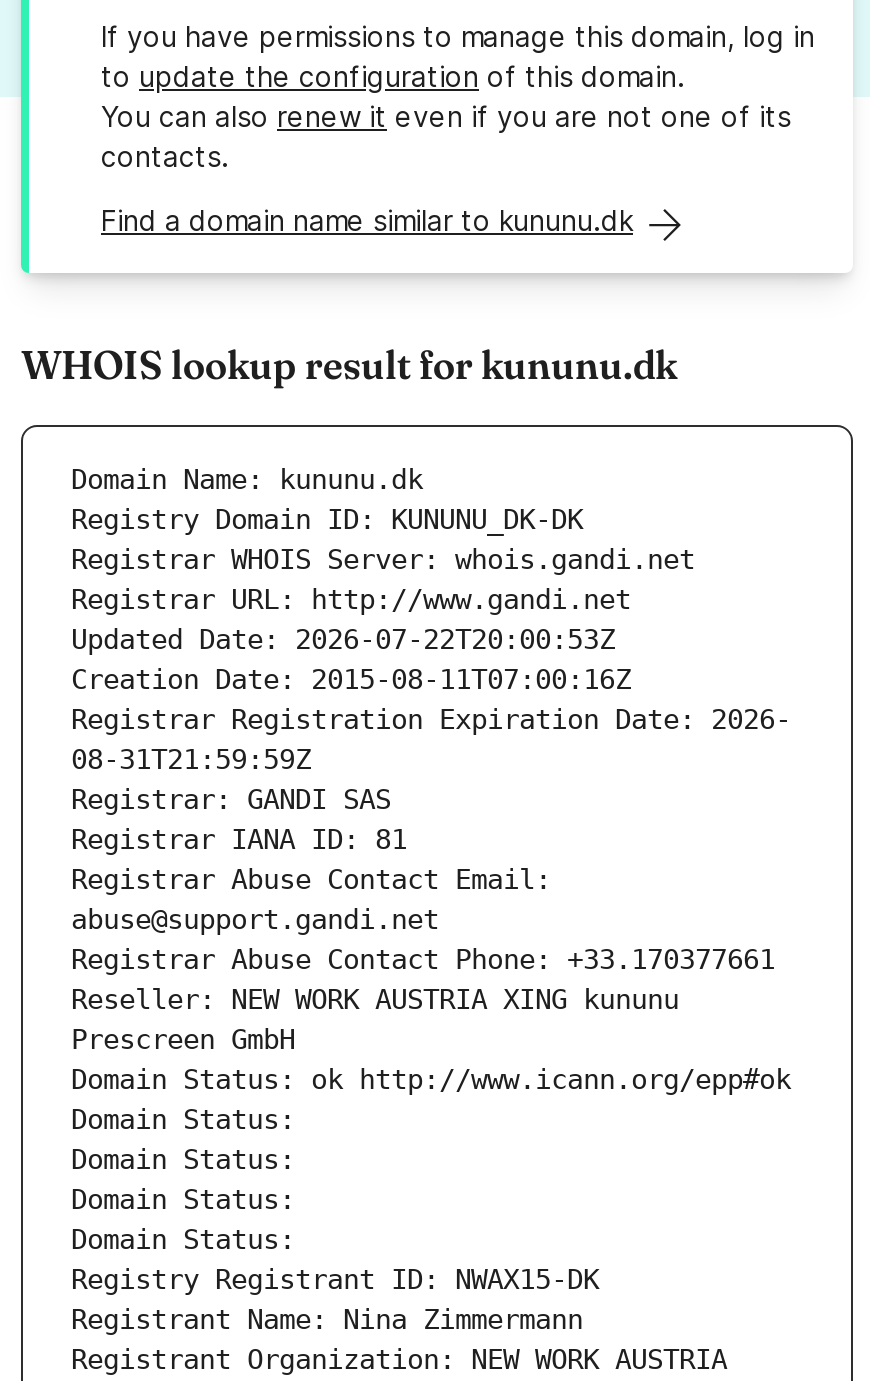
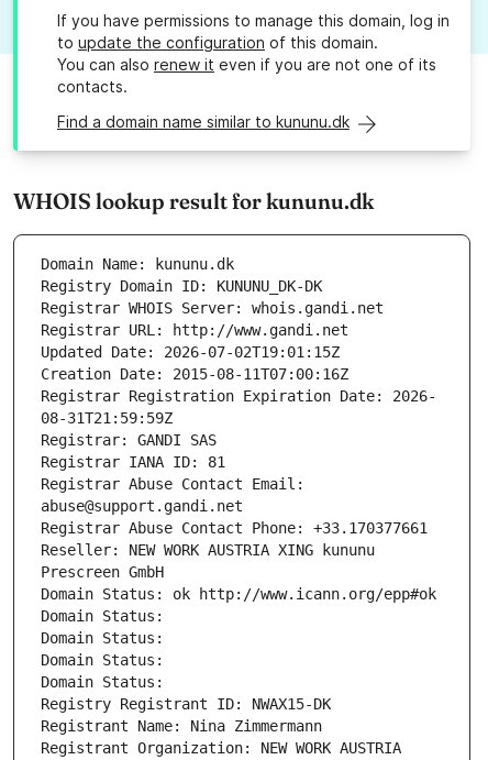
[71,624,615,656] Updated Date: 2026-07-22T20:00:53Z -> [41,344,340,361] Updated Date: 2026-07-02T19:01:15Z

